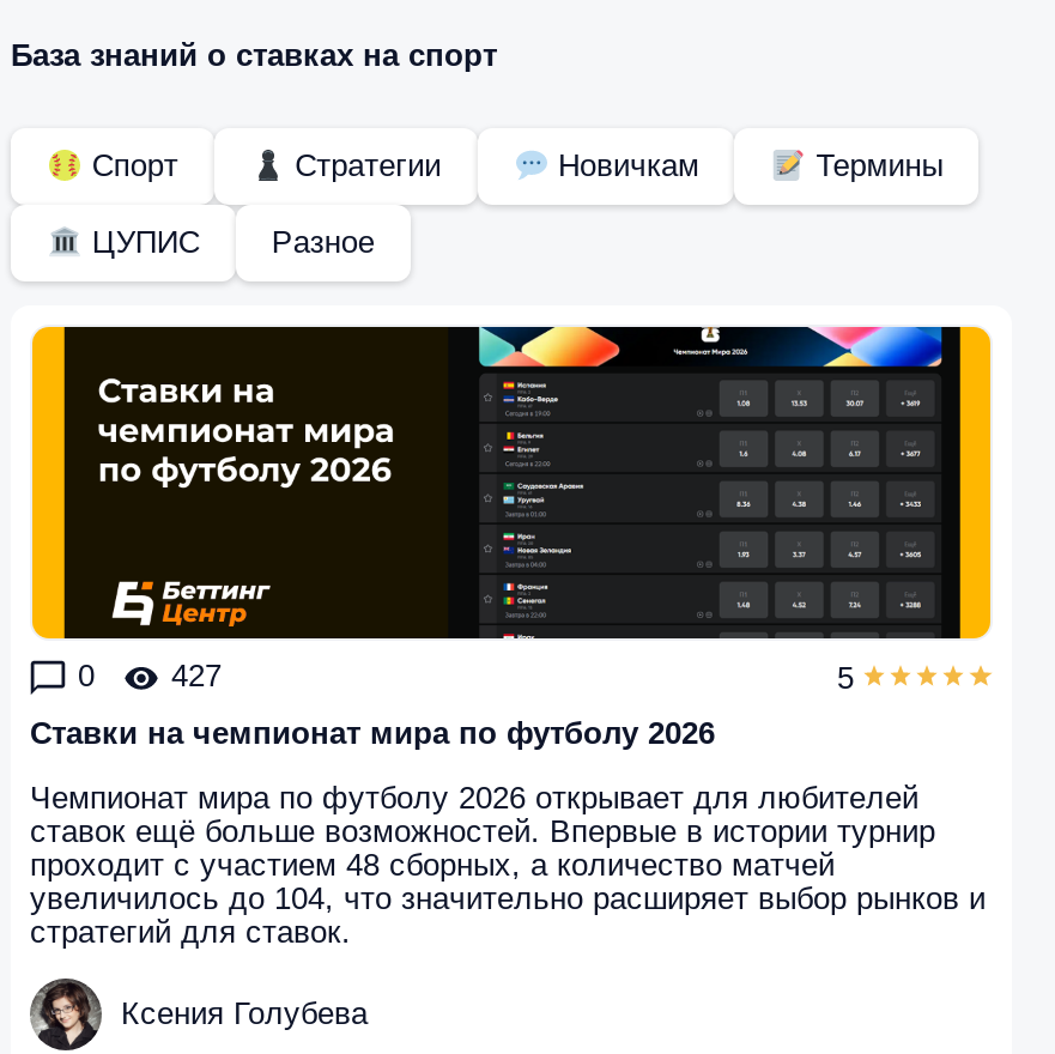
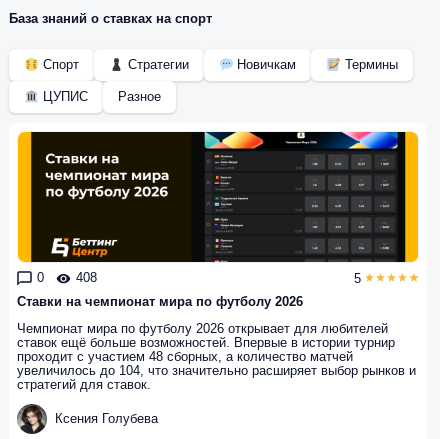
[171,658,222,694] 427 -> [76,270,97,285] 408

